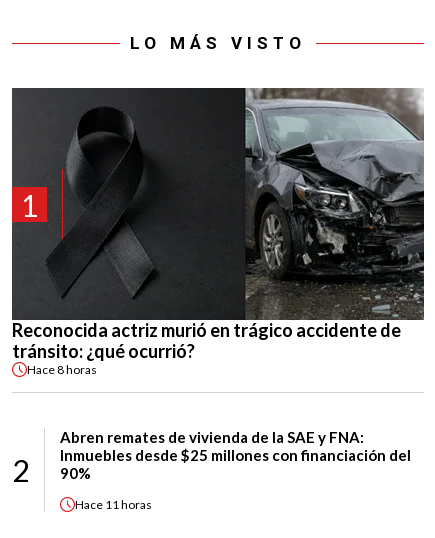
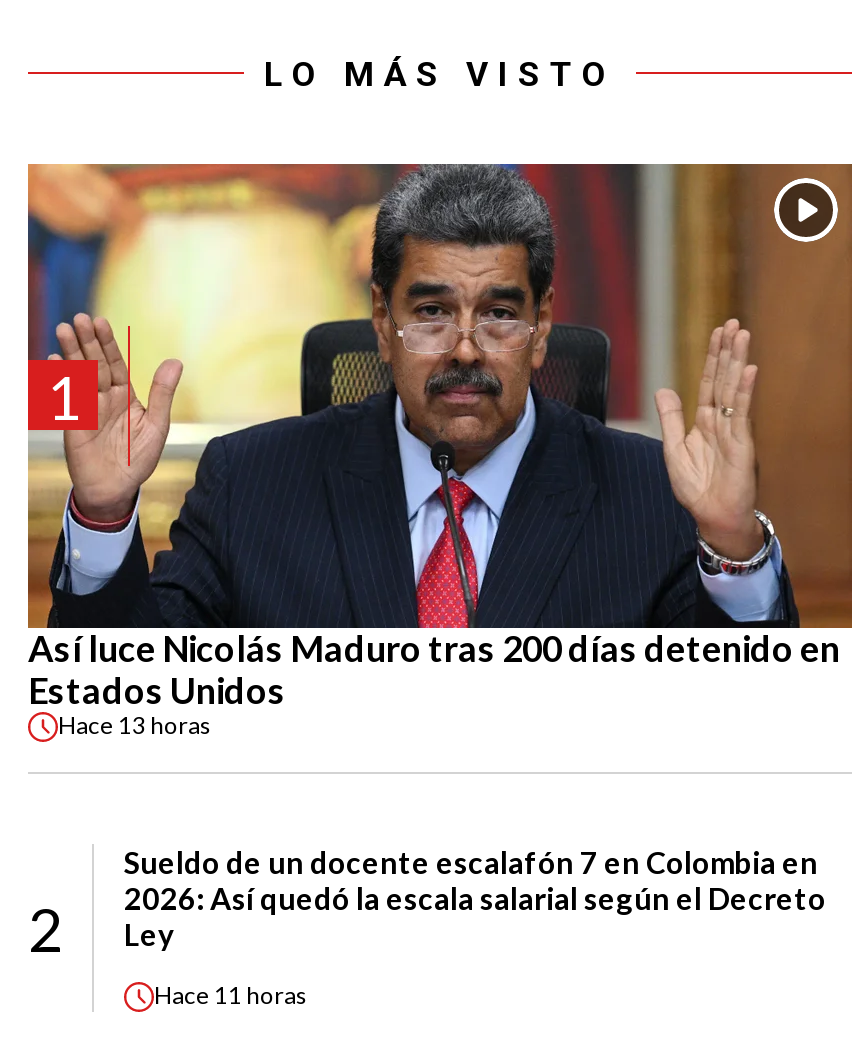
[11,87,425,377] [image] | Reconocida actriz murió en trágico accidente de | tránsito: ¿qué ocurrió? | Hace 8 horas -> [26,163,854,741] [image] | Así luce Nicolás Maduro tras 200 días detenido en | Estados Unidos | Hace 13 horas
[60,428,411,482] Abren remates de vivienda de la SAE y FNA: | Inmuebles desde $25 millones con financiación del | 90% -> [124,844,826,952] Sueldo de un docente escalafón 7 en Colombia en | 2026: Así quedó la escala salarial según el Decreto | Ley

